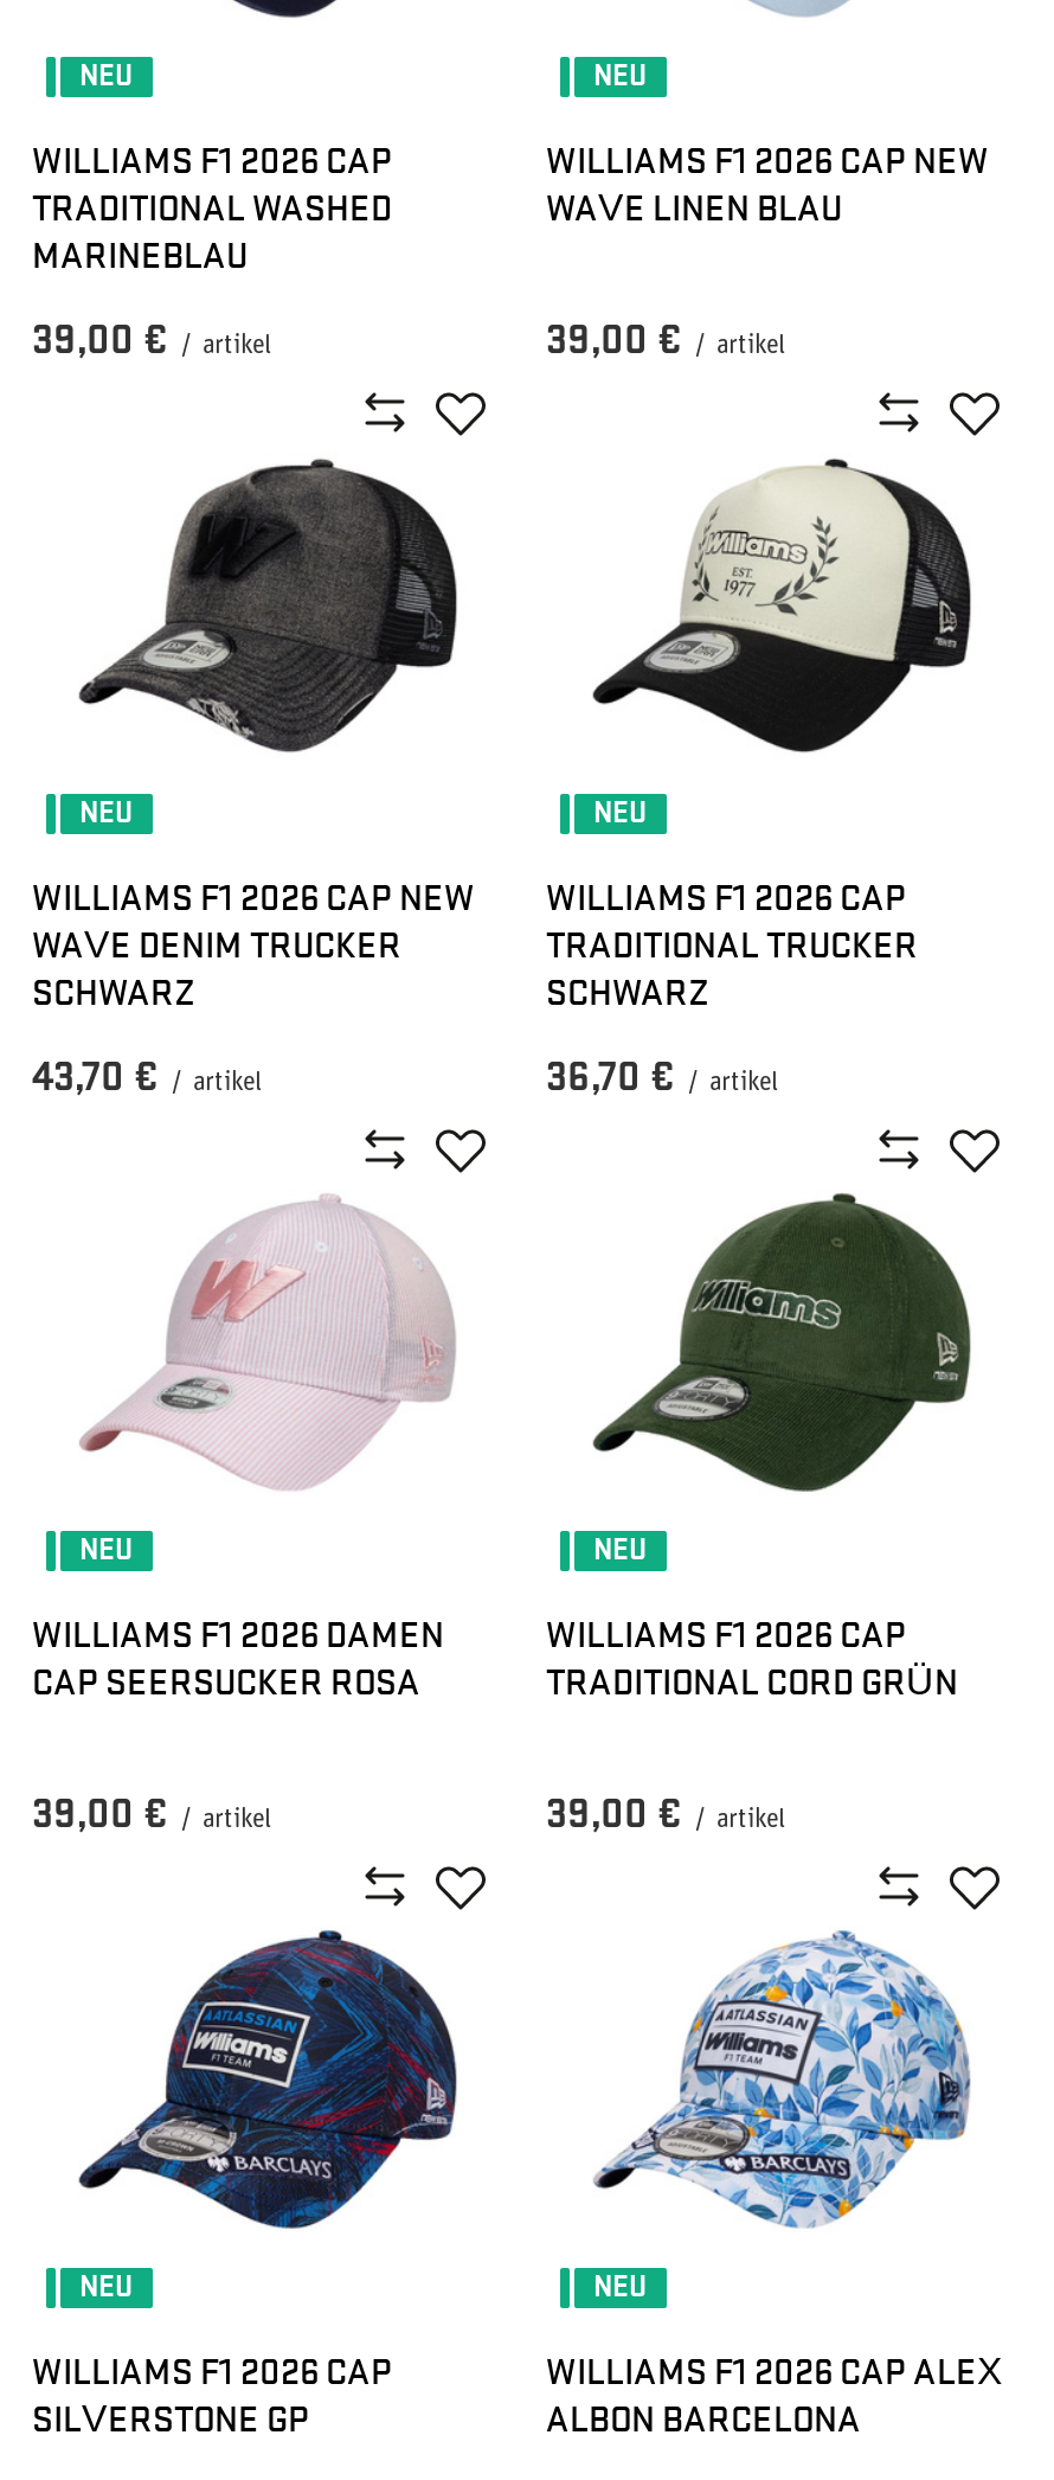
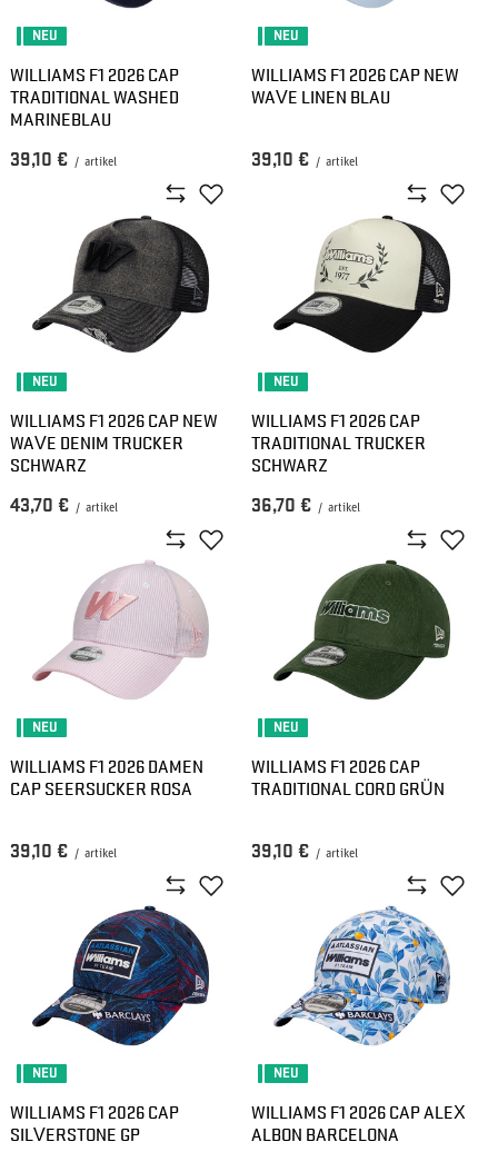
[32,320,271,365] 39,00 € / artikel -> [10,150,117,171] 39,10 € / artikel
[546,320,785,365] 39,00 € / artikel -> [251,150,358,171] 39,10 € / artikel
[32,1794,271,1839] 39,00 € / artikel -> [10,842,117,863] 39,10 € / artikel
[546,1794,785,1839] 39,00 € / artikel -> [251,842,358,863] 39,10 € / artikel

